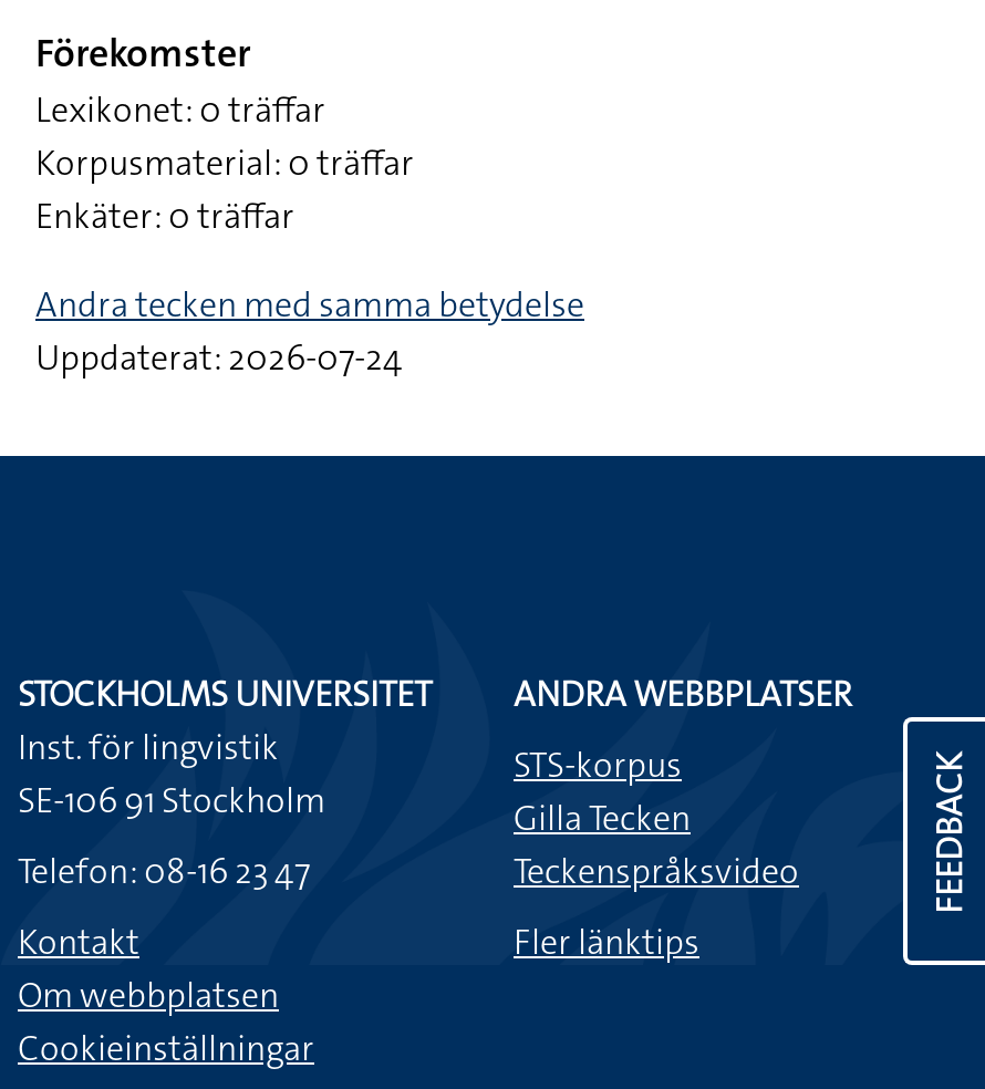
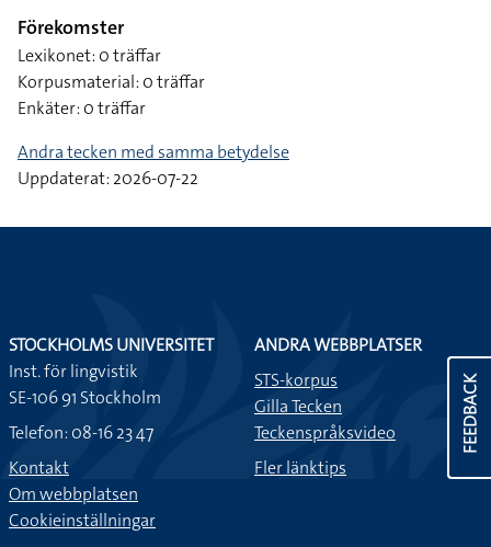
[35,334,403,381] Uppdaterat: 2026-07-24 -> [18,167,198,190] Uppdaterat: 2026-07-22

